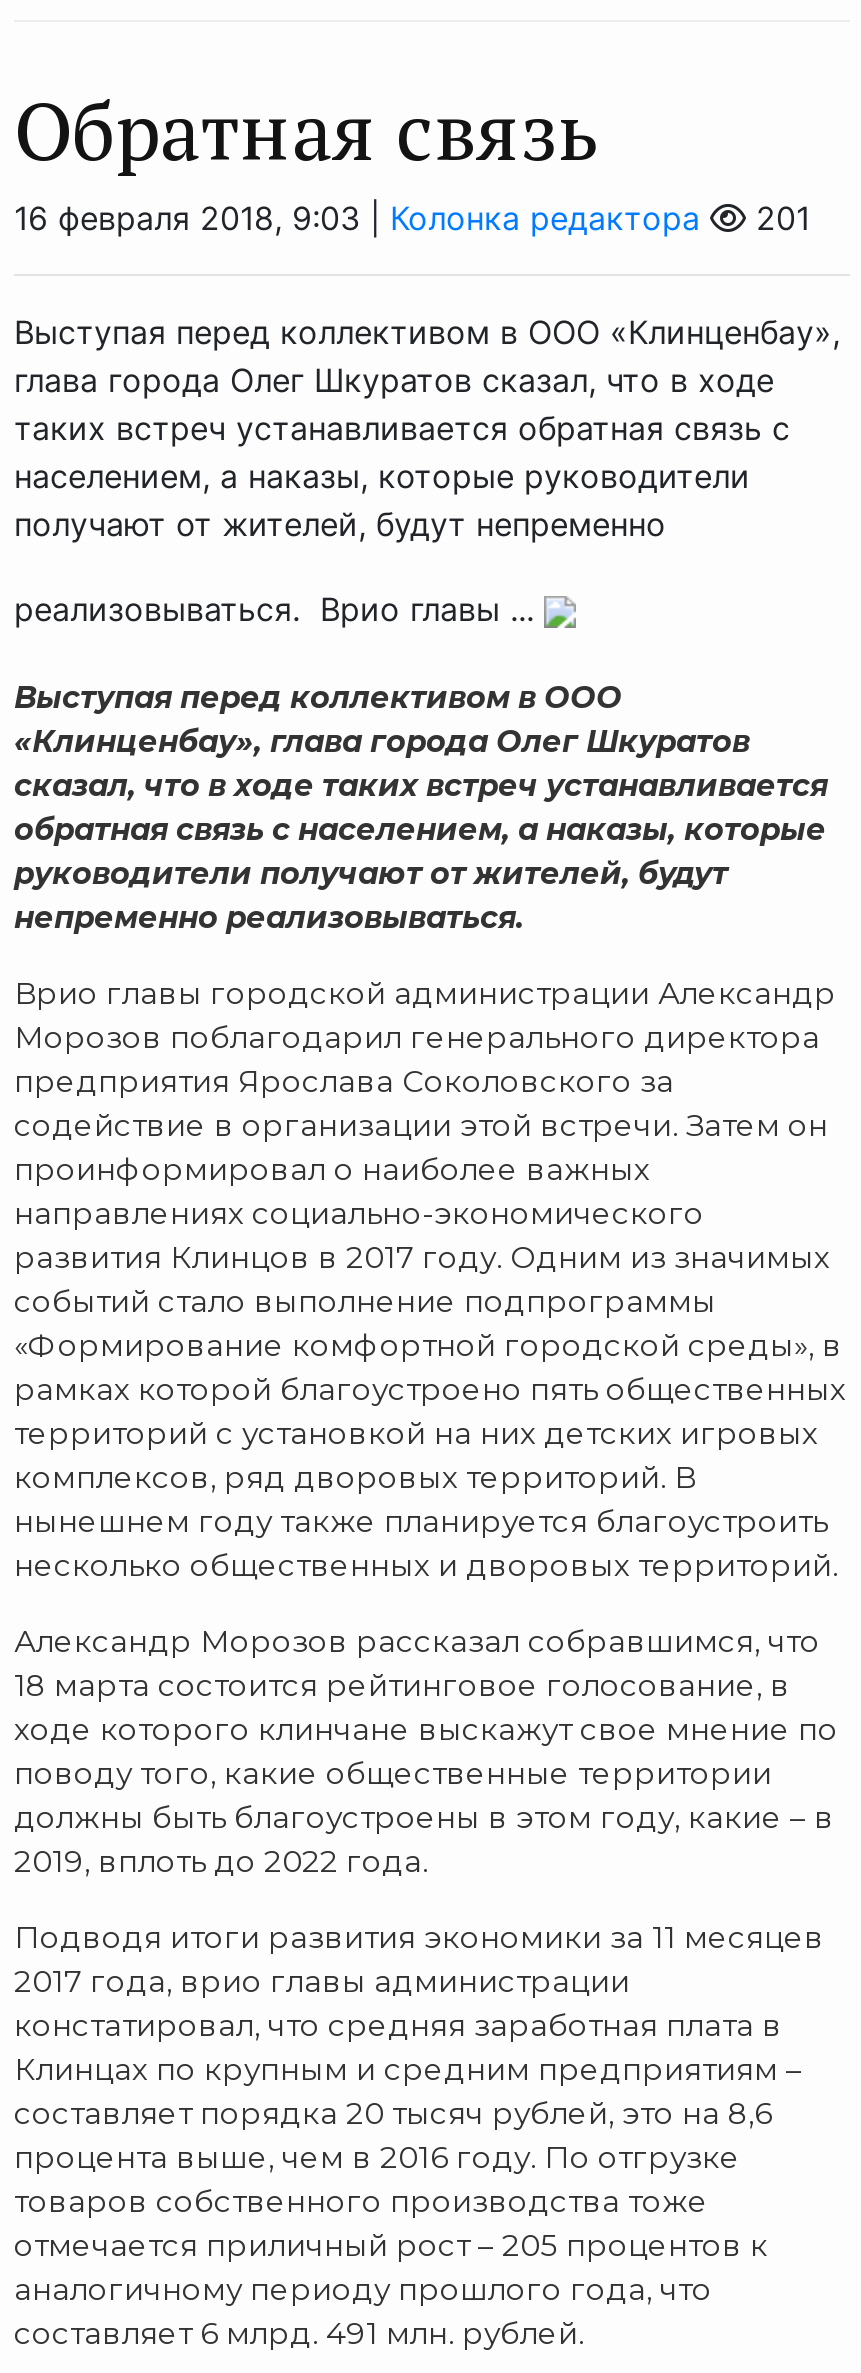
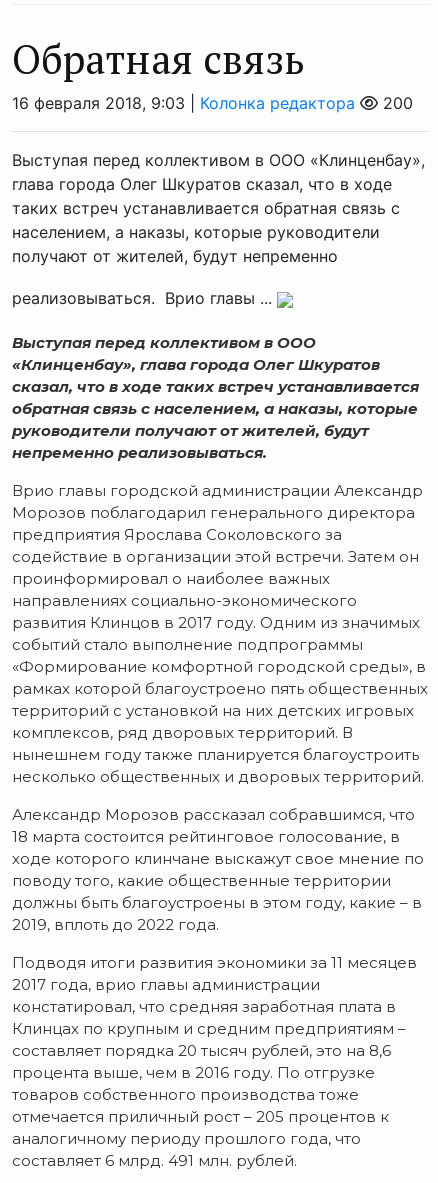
[746,198,810,238] 201 -> [378,93,413,113] 200

